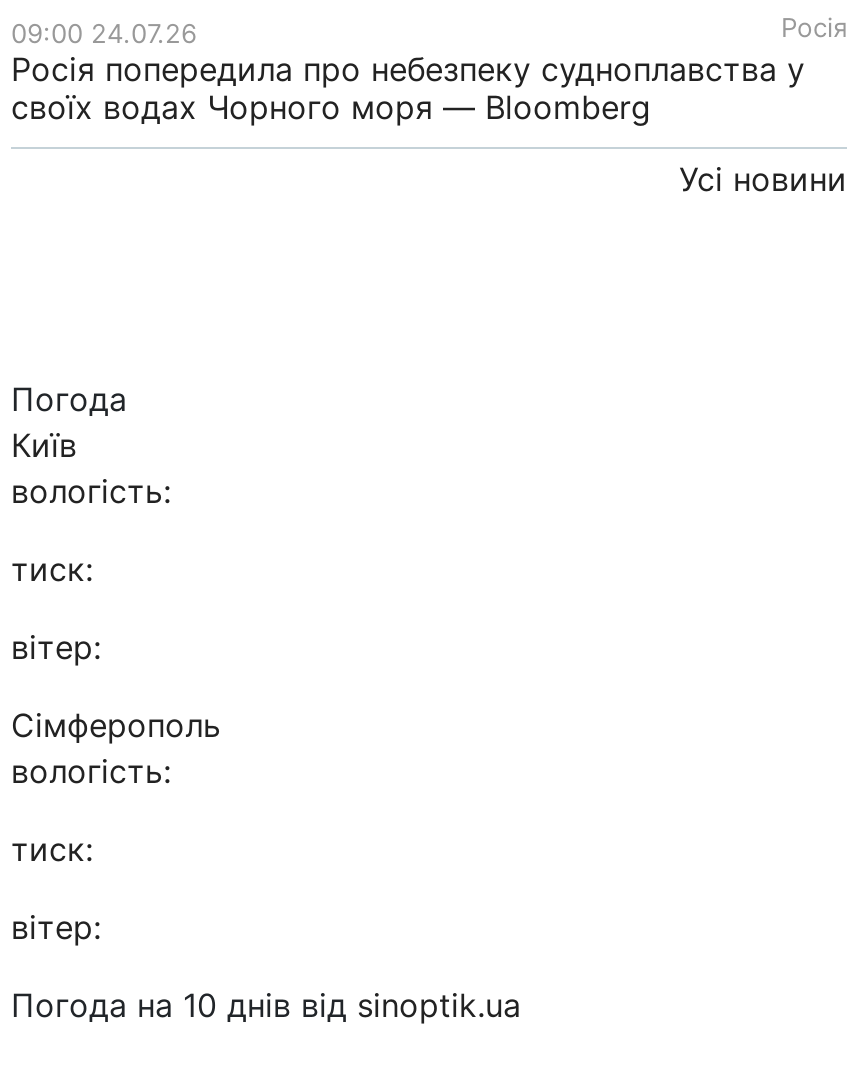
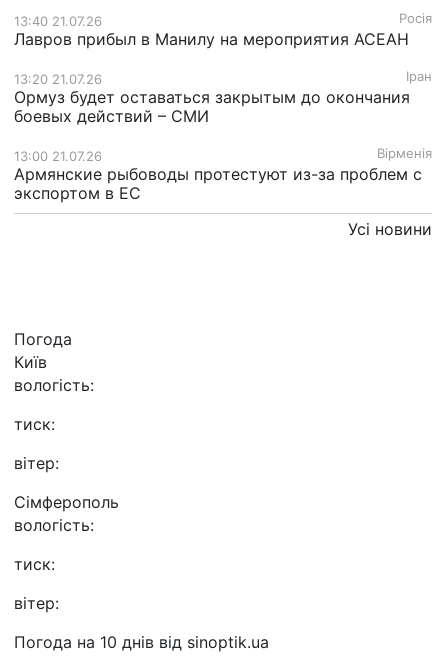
[11,18,197,50] 09:00 24.07.26 -> [14,13,102,29] 13:40 21.07.26
[11,50,805,128] Росія попередила про небезпеку судноплавства у | своїх водах Чорного моря — Bloomberg -> [14,29,432,203] Лавров прибыл в Манилу на мероприятия АСЕАН | 13:20 21.07.26 | Іран | Ормуз будет оставаться закрытым до окончания | боевых действий – СМИ | 13:00 21.07.26 | Вірменія | Армянские рыбоводы протестуют из-за проблем с | экспортом в ЕС

